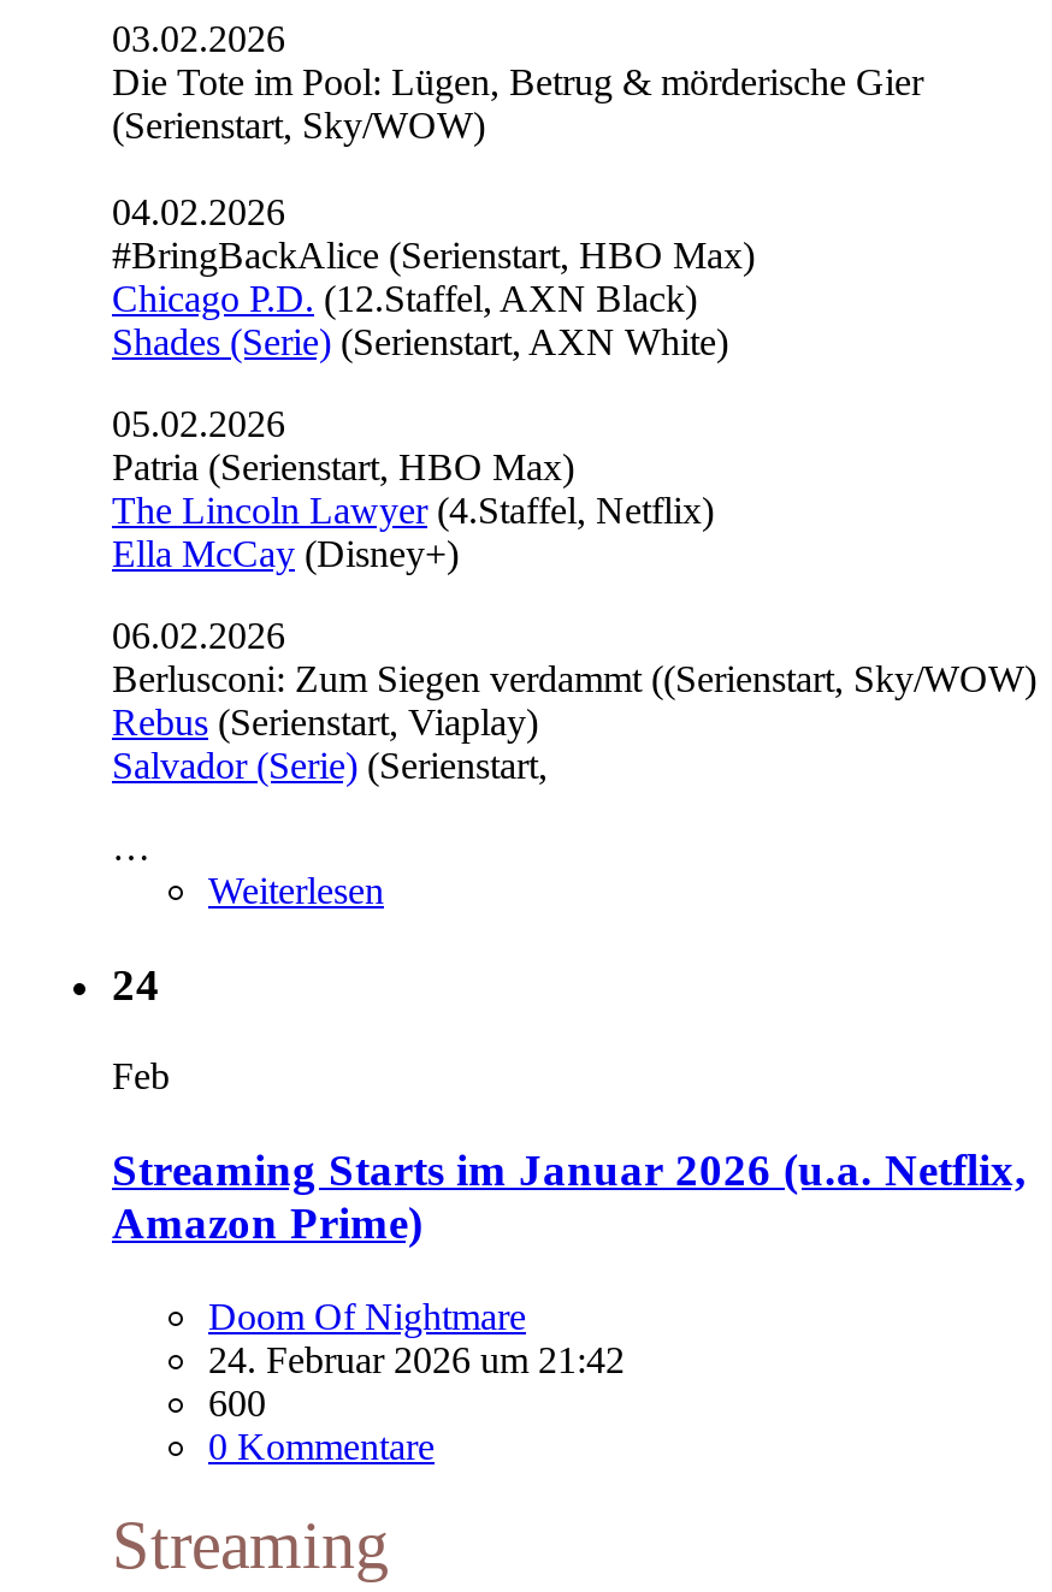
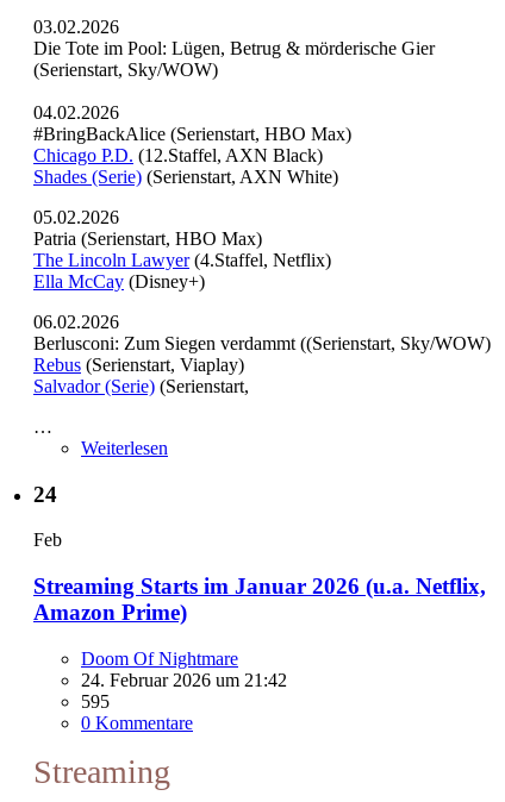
[208,1382,266,1423] 600 -> [81,691,110,711] 595

